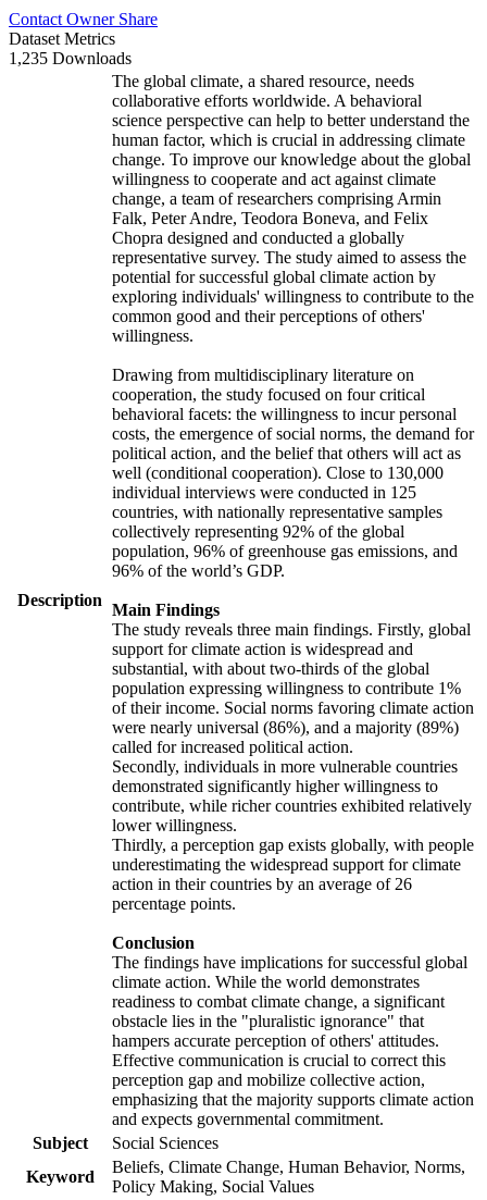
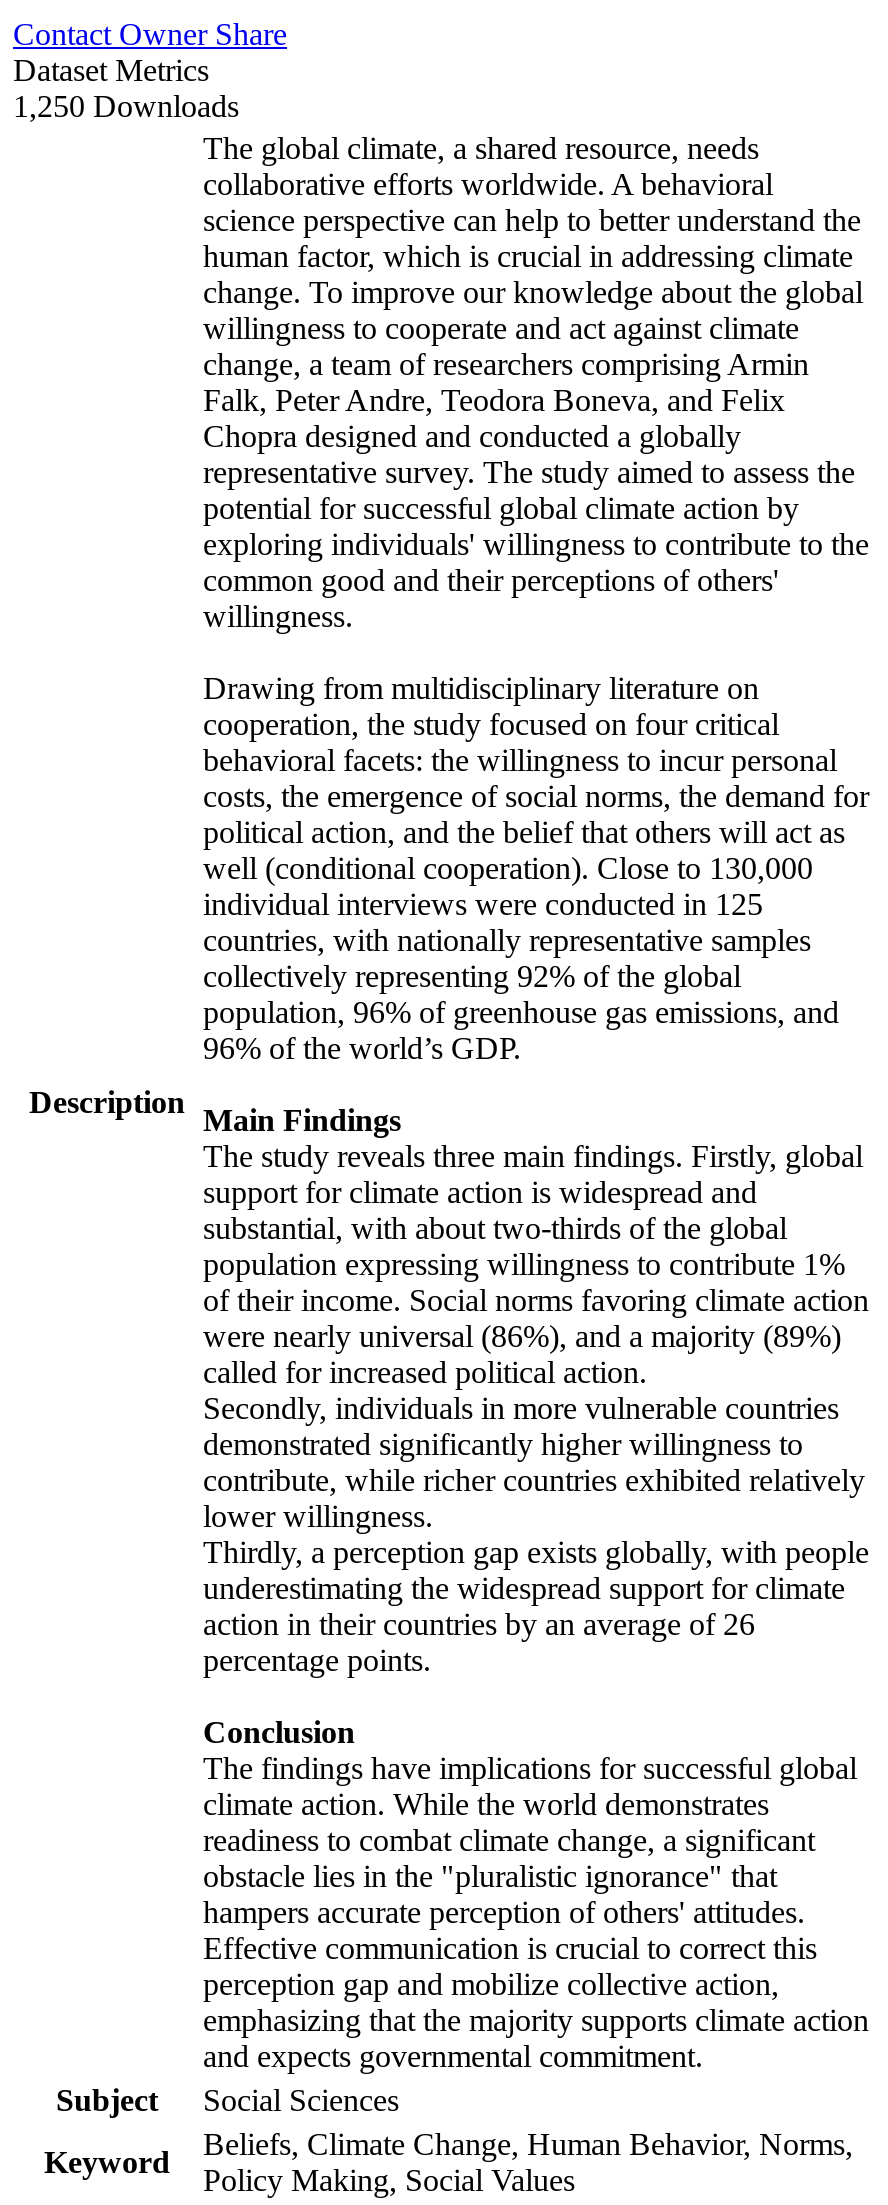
[9,49,132,68] 1,235 Downloads -> [13,90,239,124] 1,250 Downloads

